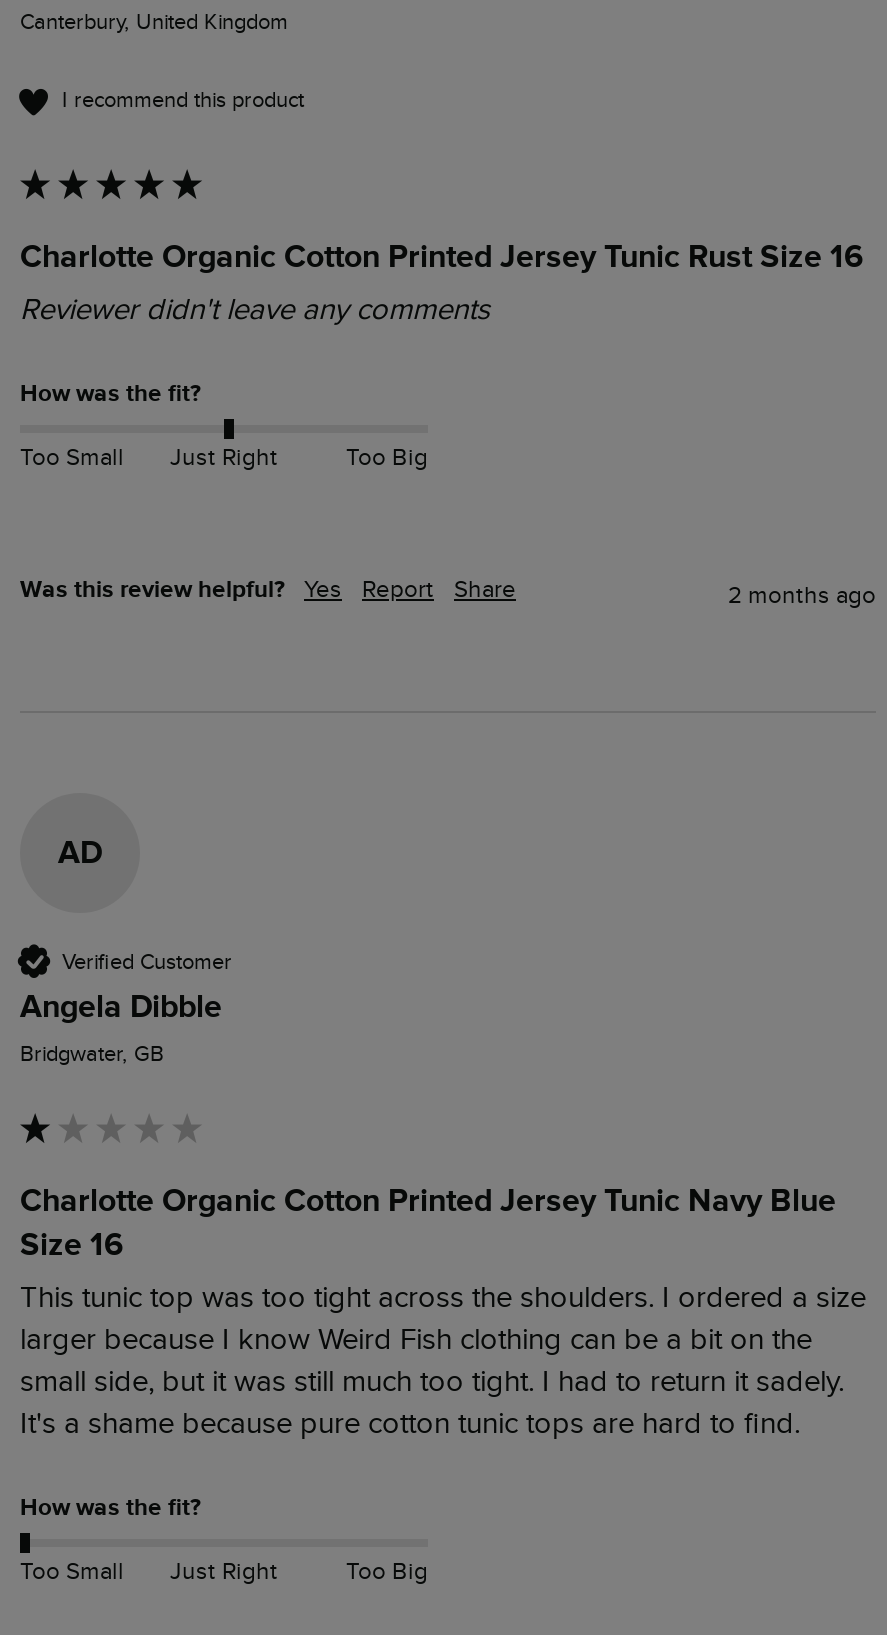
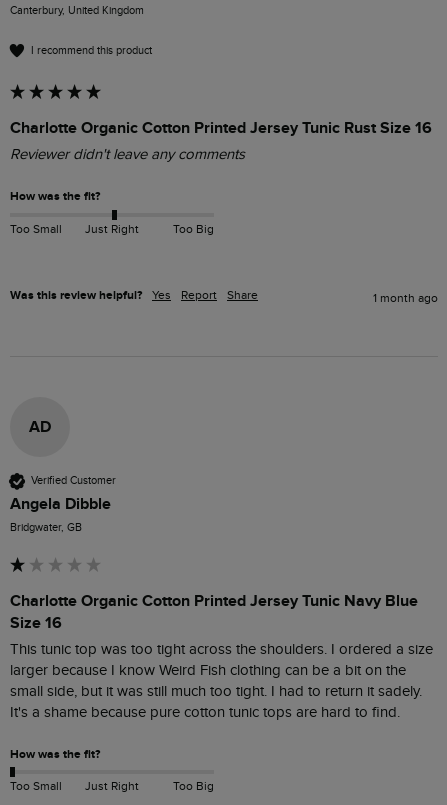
[728,581,876,609] 2 months ago -> [373,290,438,304] 1 month ago

